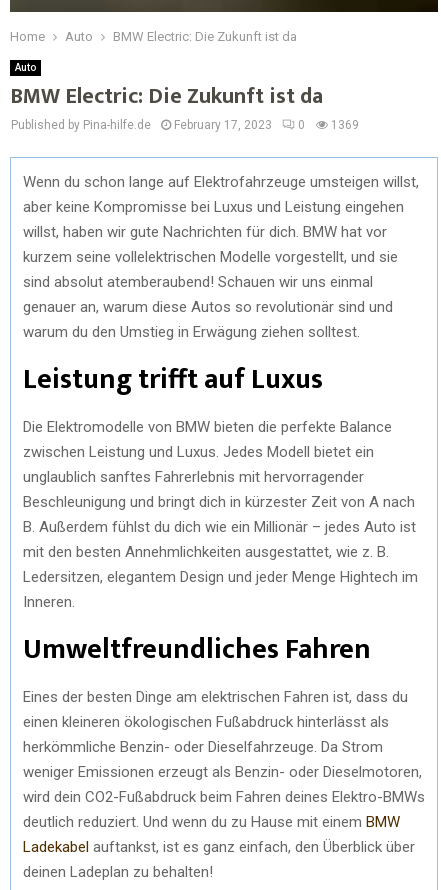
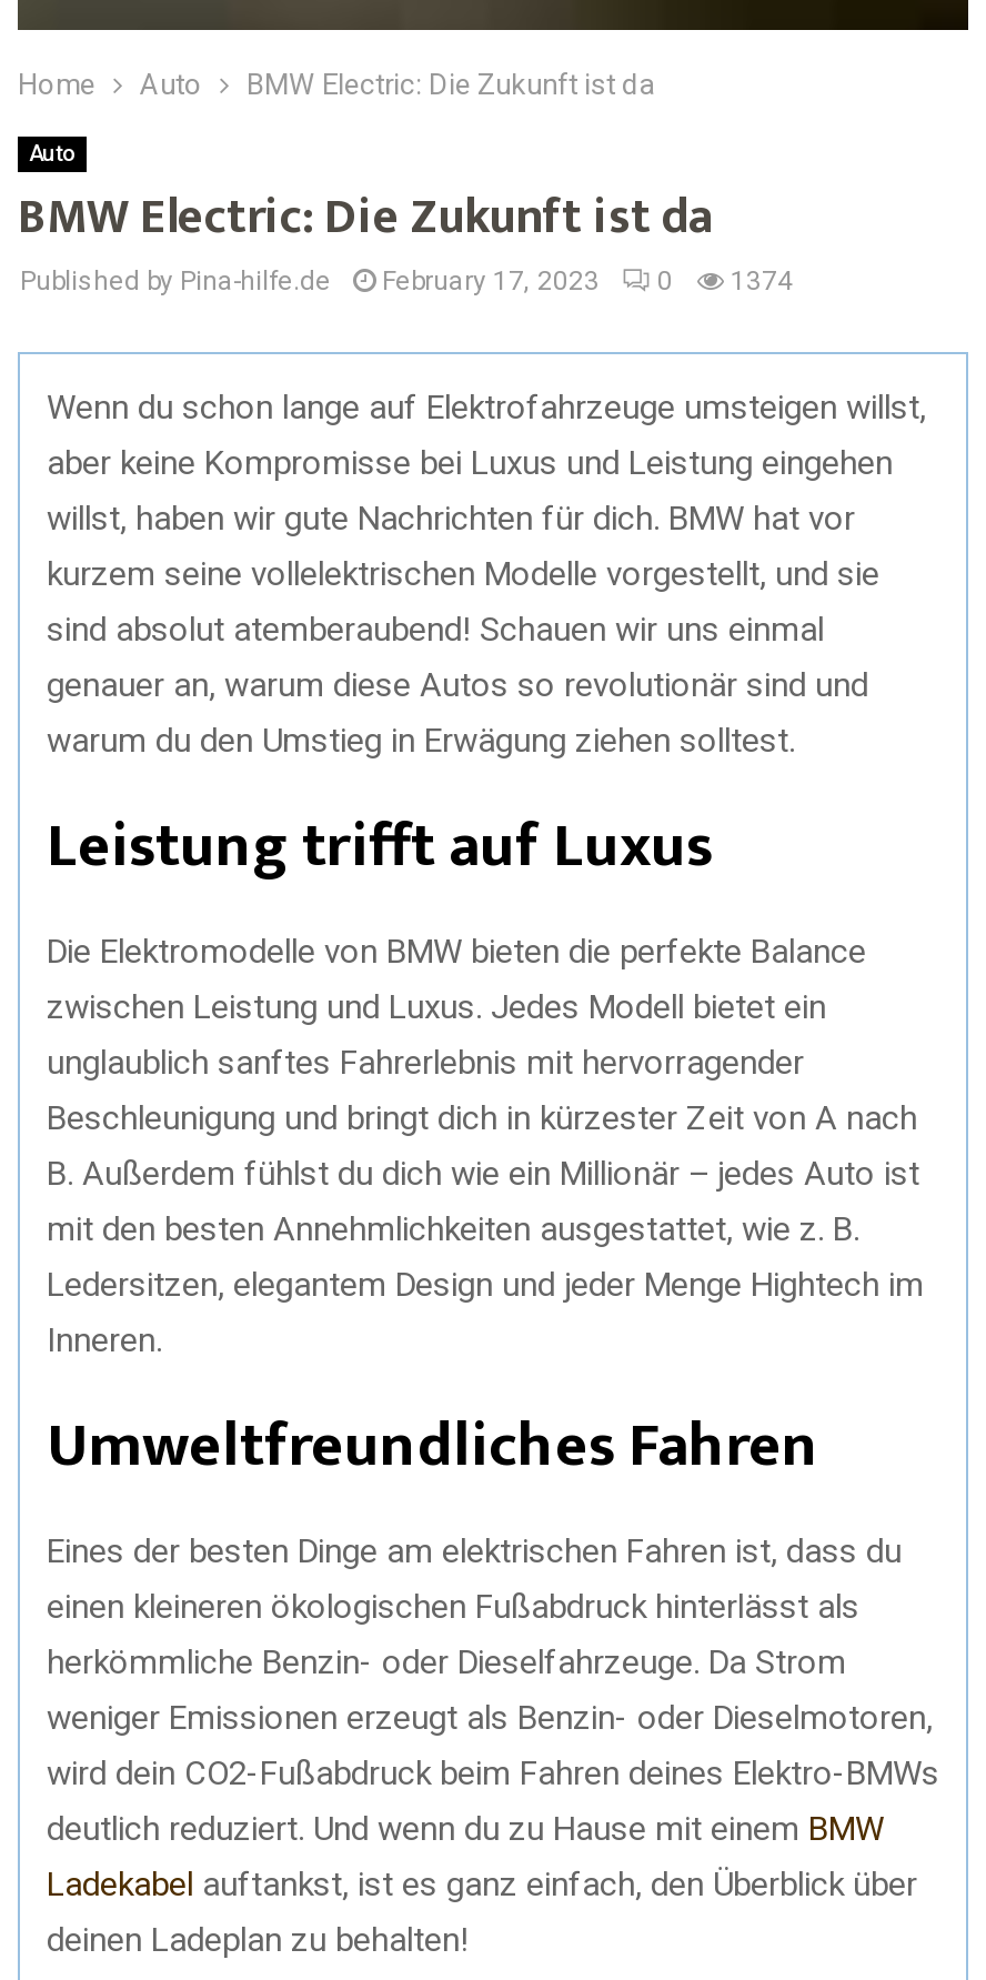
[11,118,359,132] Published by Pina-hilfe.de February 17, 2023 0 1369 -> [20,265,793,297] Published by Pina-hilfe.de February 17, 2023 0 1374

